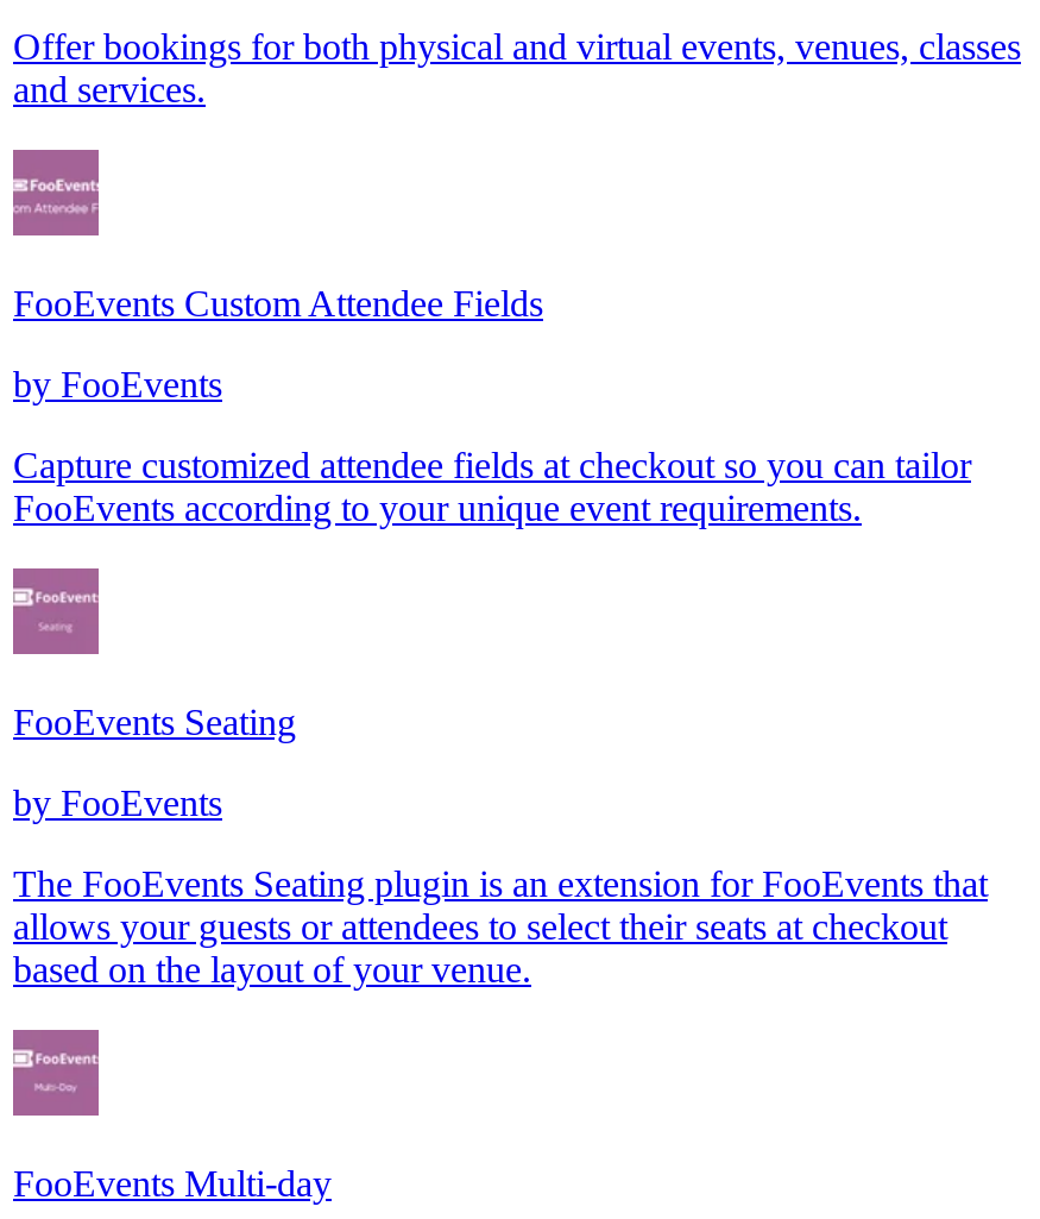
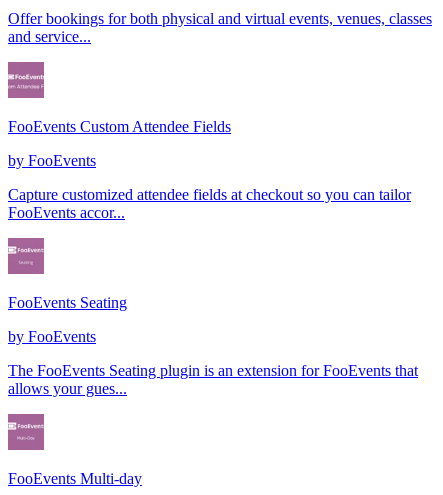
[13,68,206,109] and services. -> [8,28,91,45] and service...
[13,487,862,527] FooEvents according to your unique event requirements. -> [8,204,125,221] FooEvents accor...
[13,906,947,989] allows your guests or attendees to select their seats at checkout | based on the layout of your venue. -> [8,380,127,397] allows your gues...

